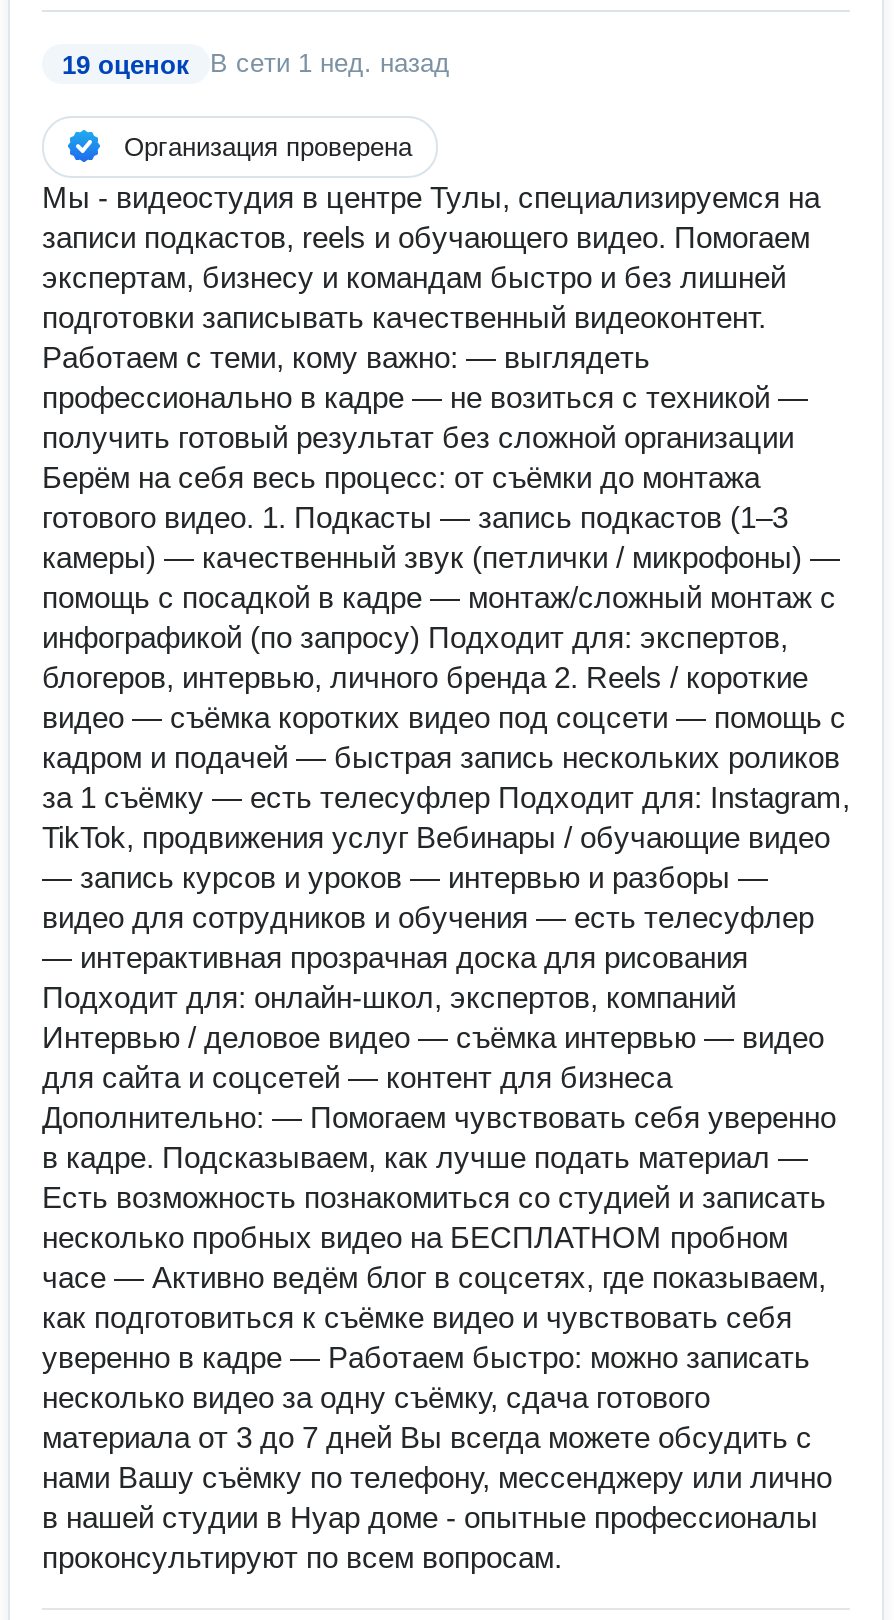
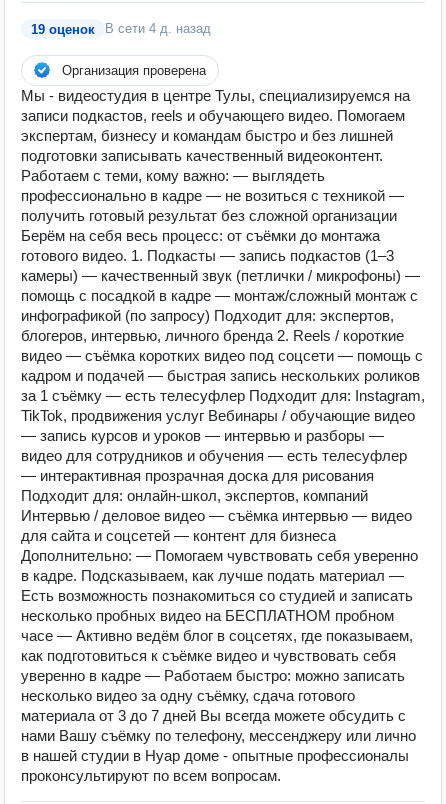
[210,48,450,78] В сети 1 нед. назад -> [105,21,211,36] В сети 4 д. назад

